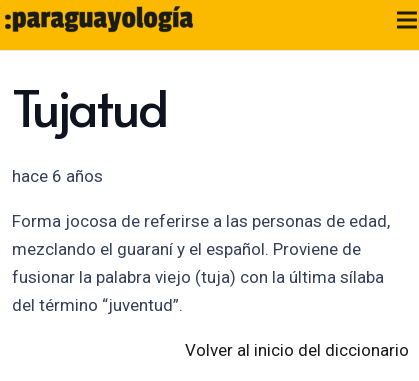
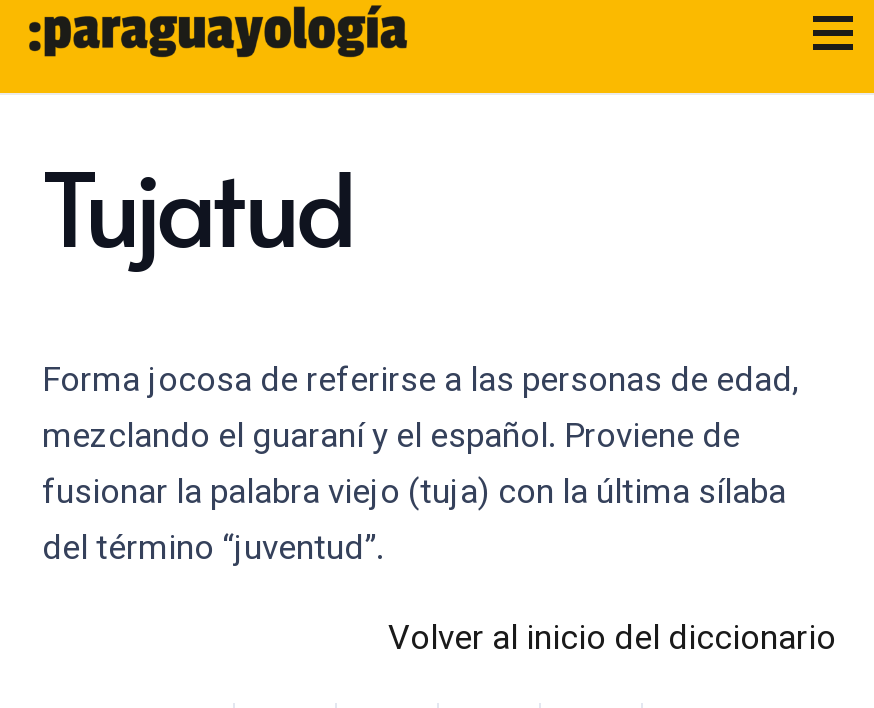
[11,166,102,186] hace 6 años -> none

